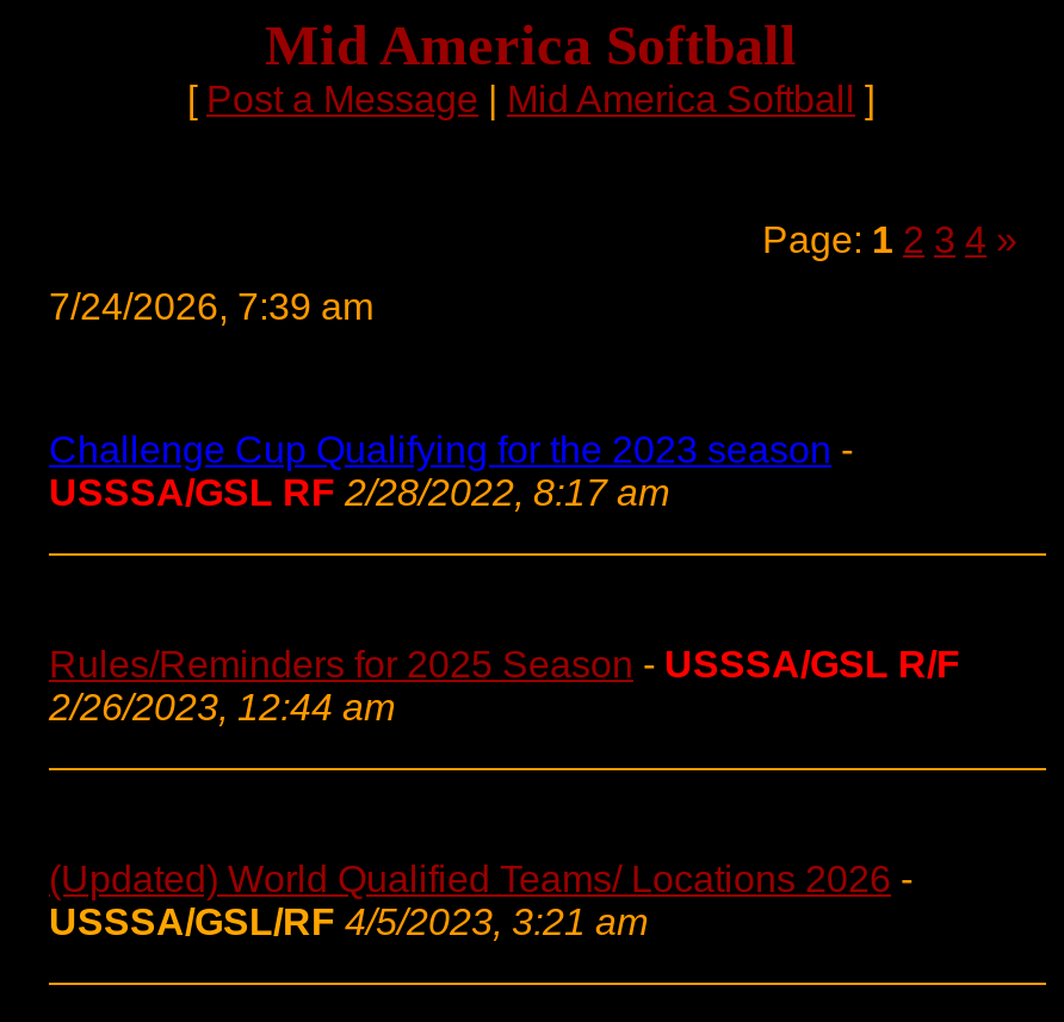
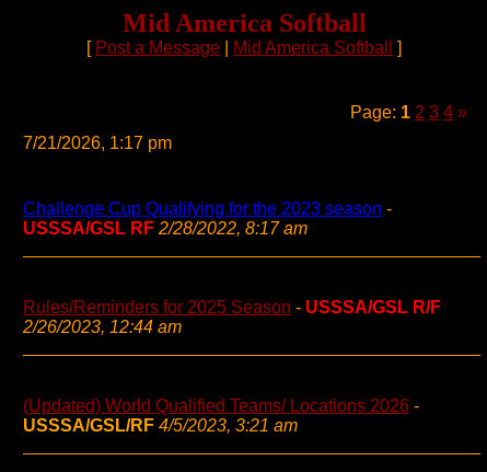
[49,286,392,327] 7/24/2026, 7:39 am -> [23,134,181,152] 7/21/2026, 1:17 pm

